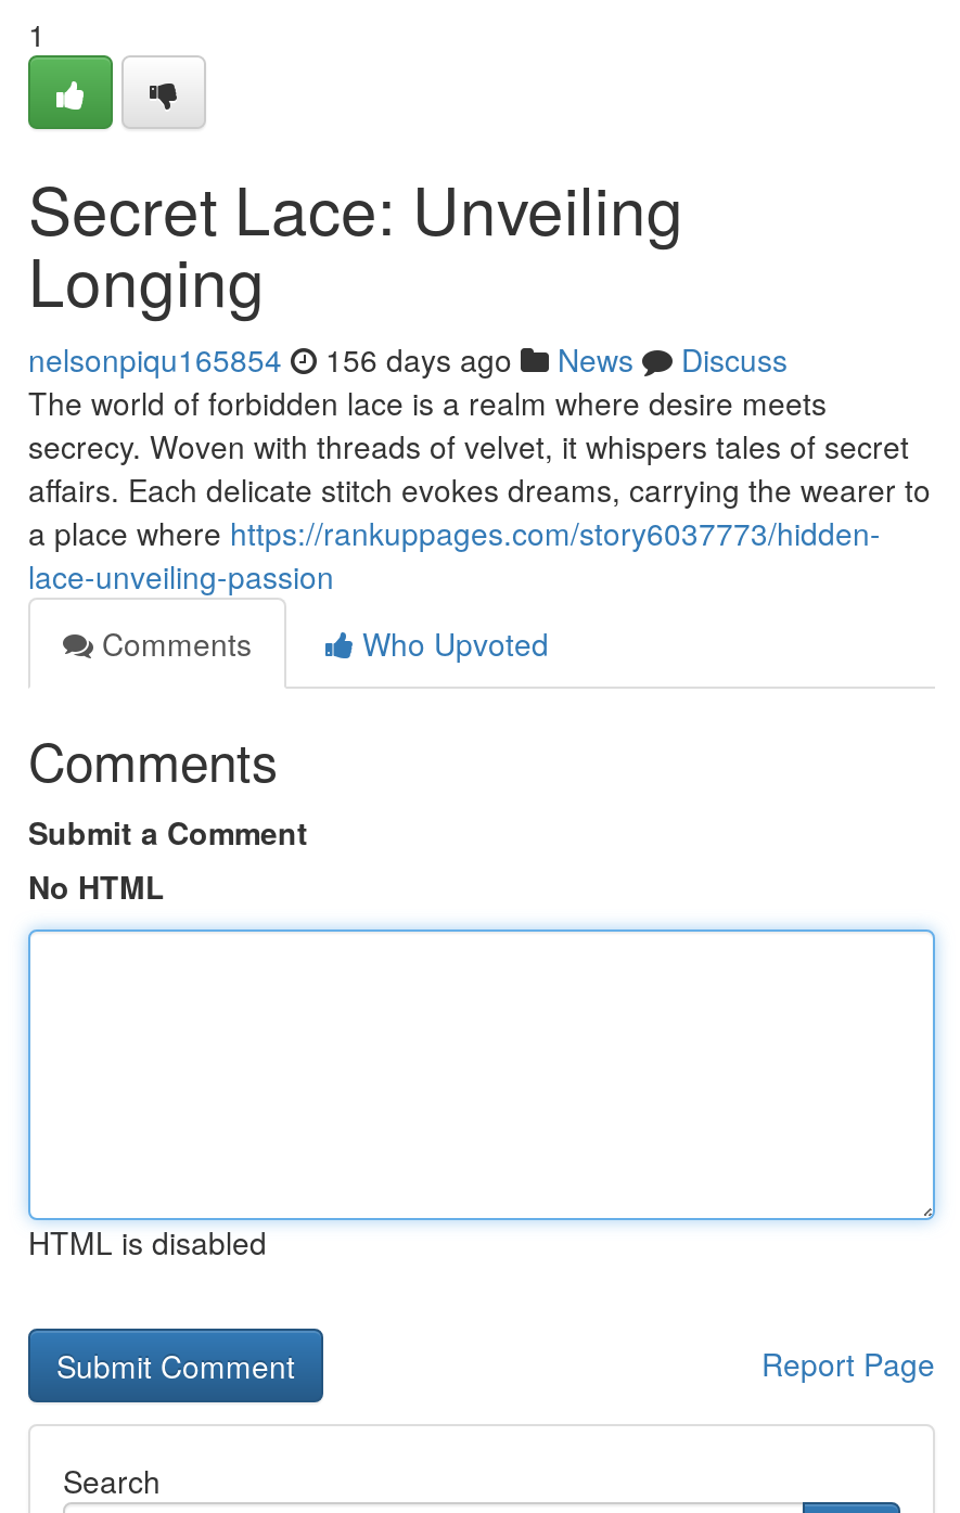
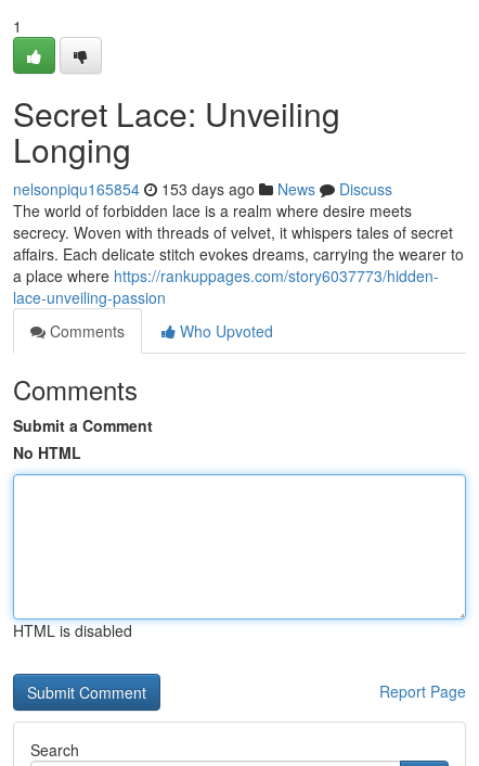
[28,337,788,381] nelsonpiqu165854 156 days ago News Discuss -> [13,178,392,200] nelsonpiqu165854 153 days ago News Discuss

